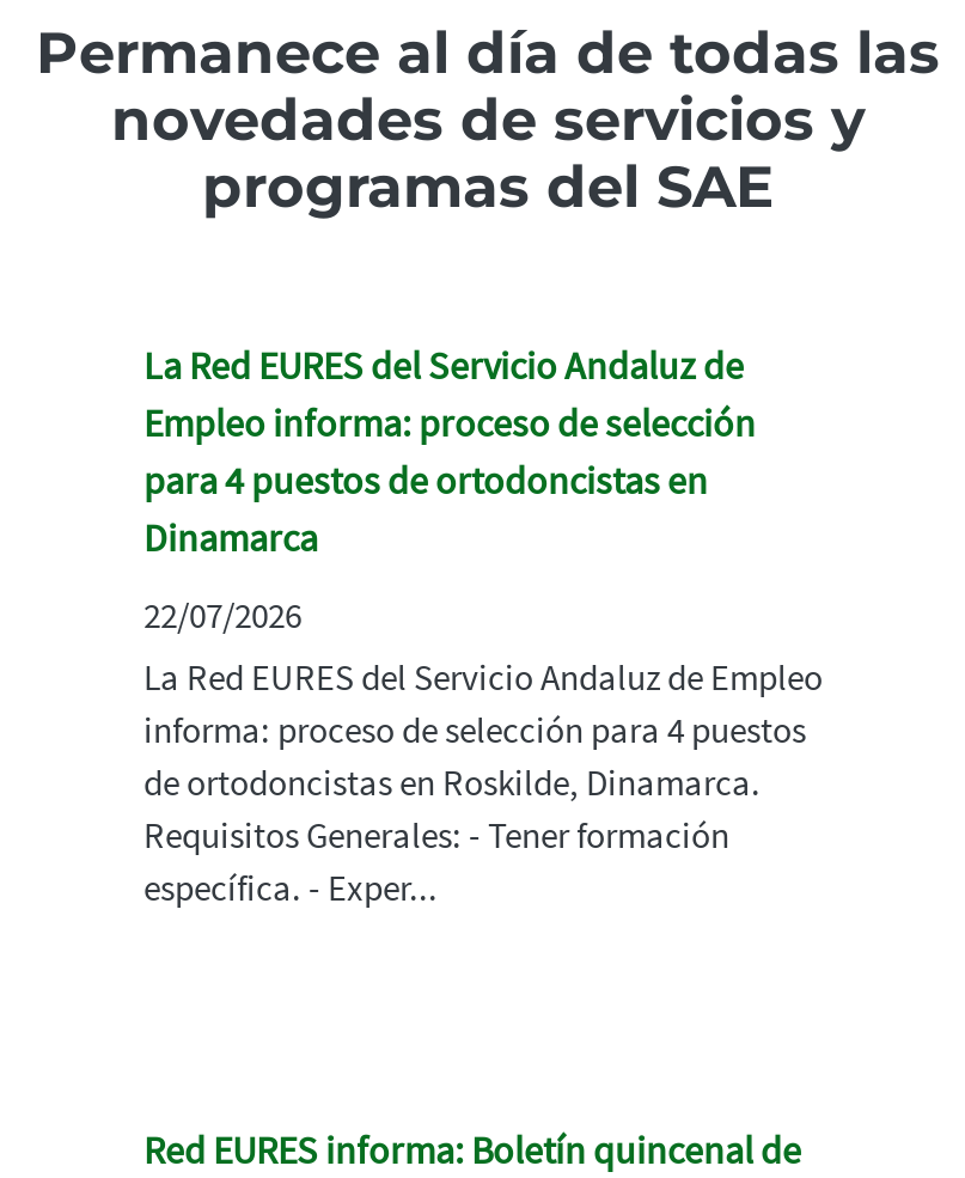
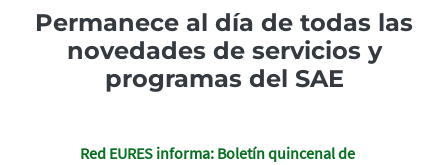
[143,341,823,910] La Red EURES del Servicio Andaluz de | Empleo informa: proceso de selección | para 4 puestos de ortodoncistas en | Dinamarca | 22/07/2026 | La Red EURES del Servicio Andaluz de Empleo | informa: proceso de selección para 4 puestos | de ortodoncistas en Roskilde, Dinamarca. | Requisitos Generales: - Tener formación | específica. - Exper... -> none

